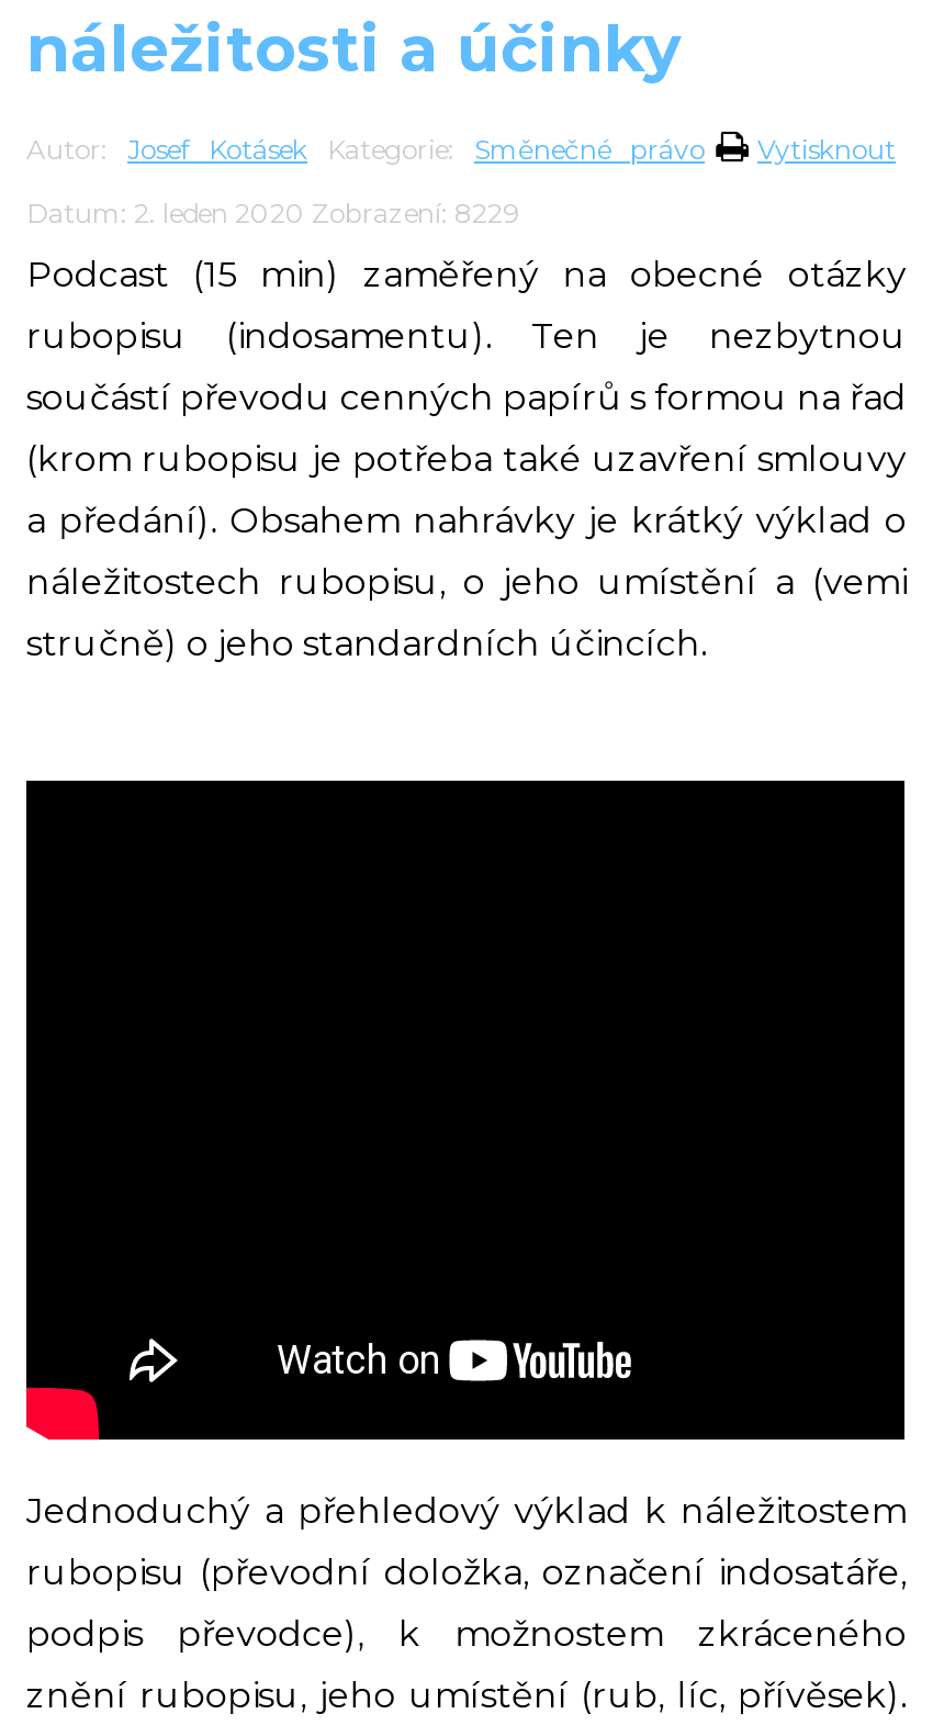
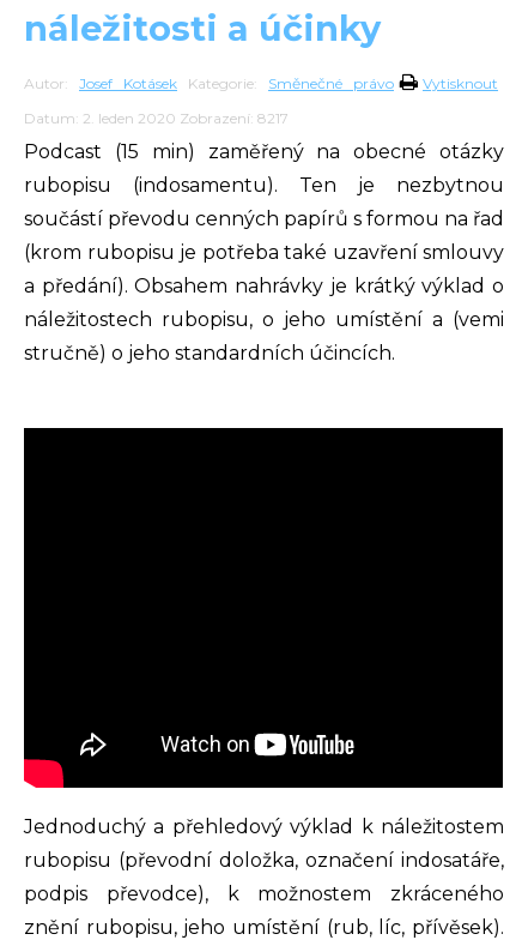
[26,196,518,229] Datum: 2. leden 2020 Zobrazení: 8229 -> [24,109,289,127] Datum: 2. leden 2020 Zobrazení: 8217

